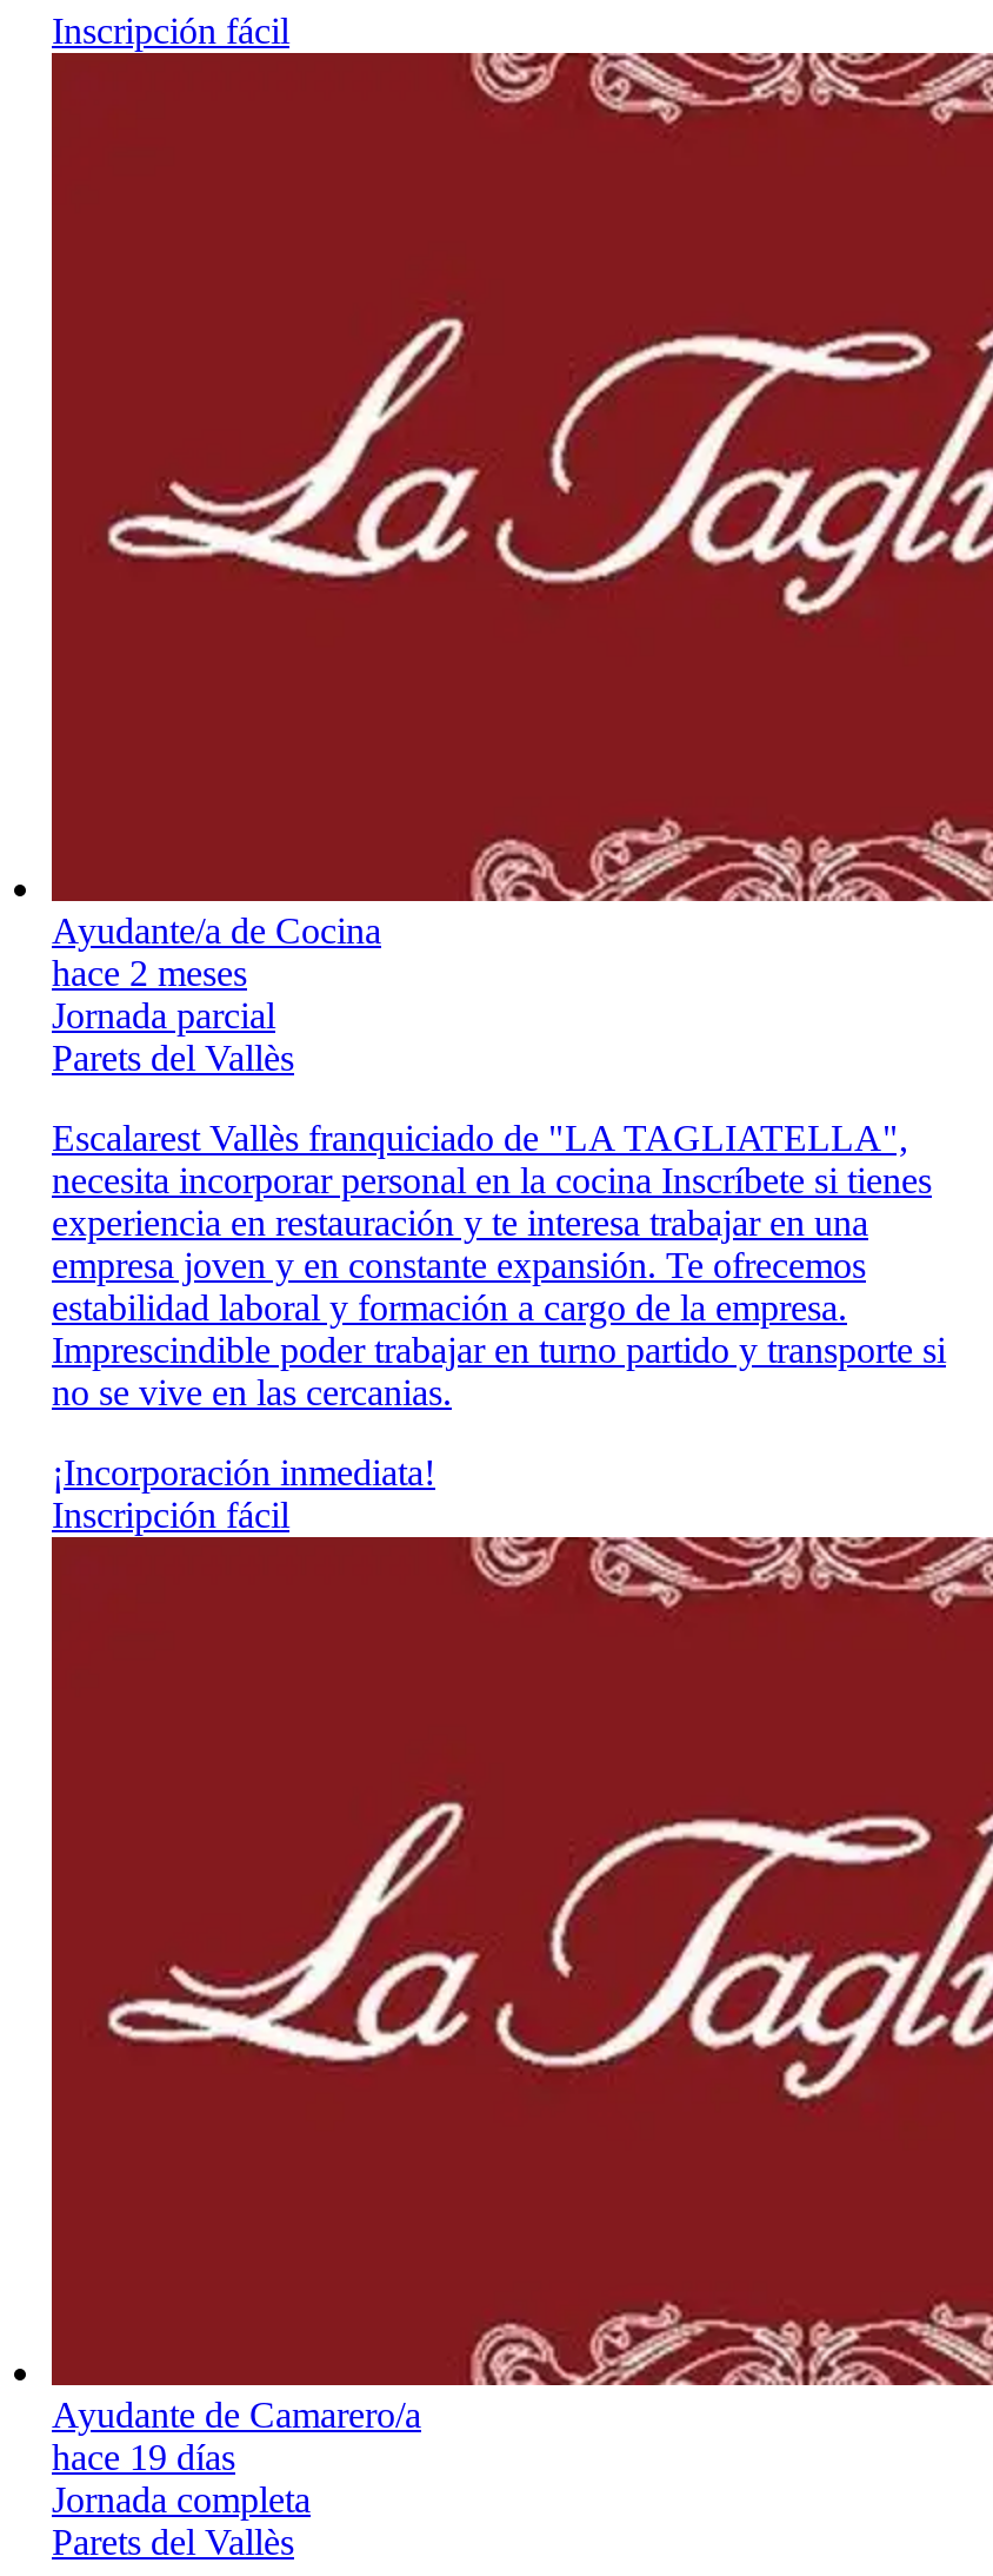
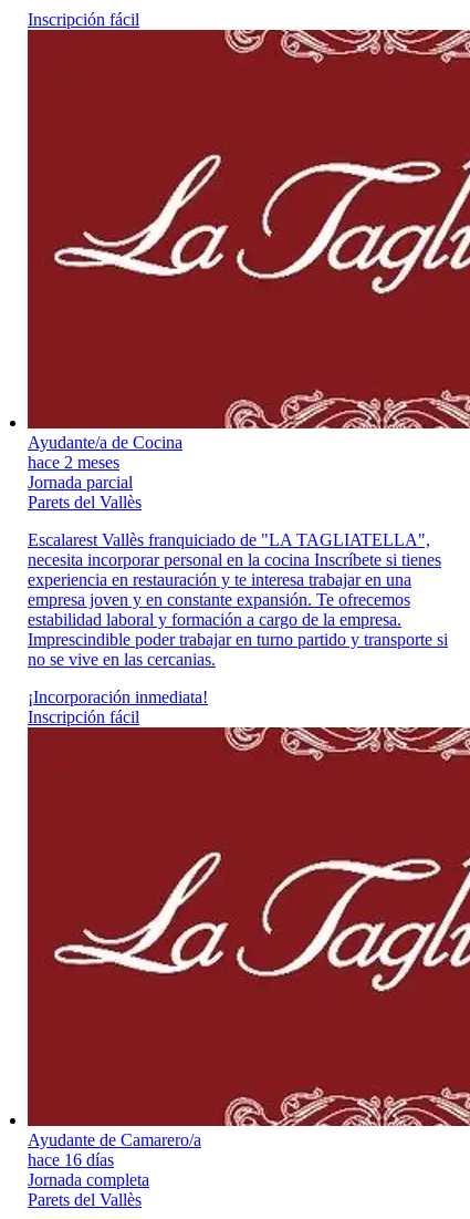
[52,2437,235,2477] hace 19 días -> [28,1150,114,1169] hace 16 días

